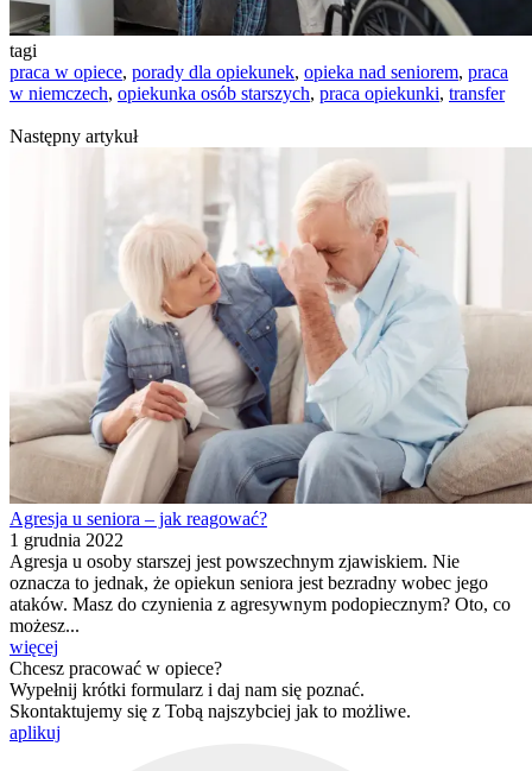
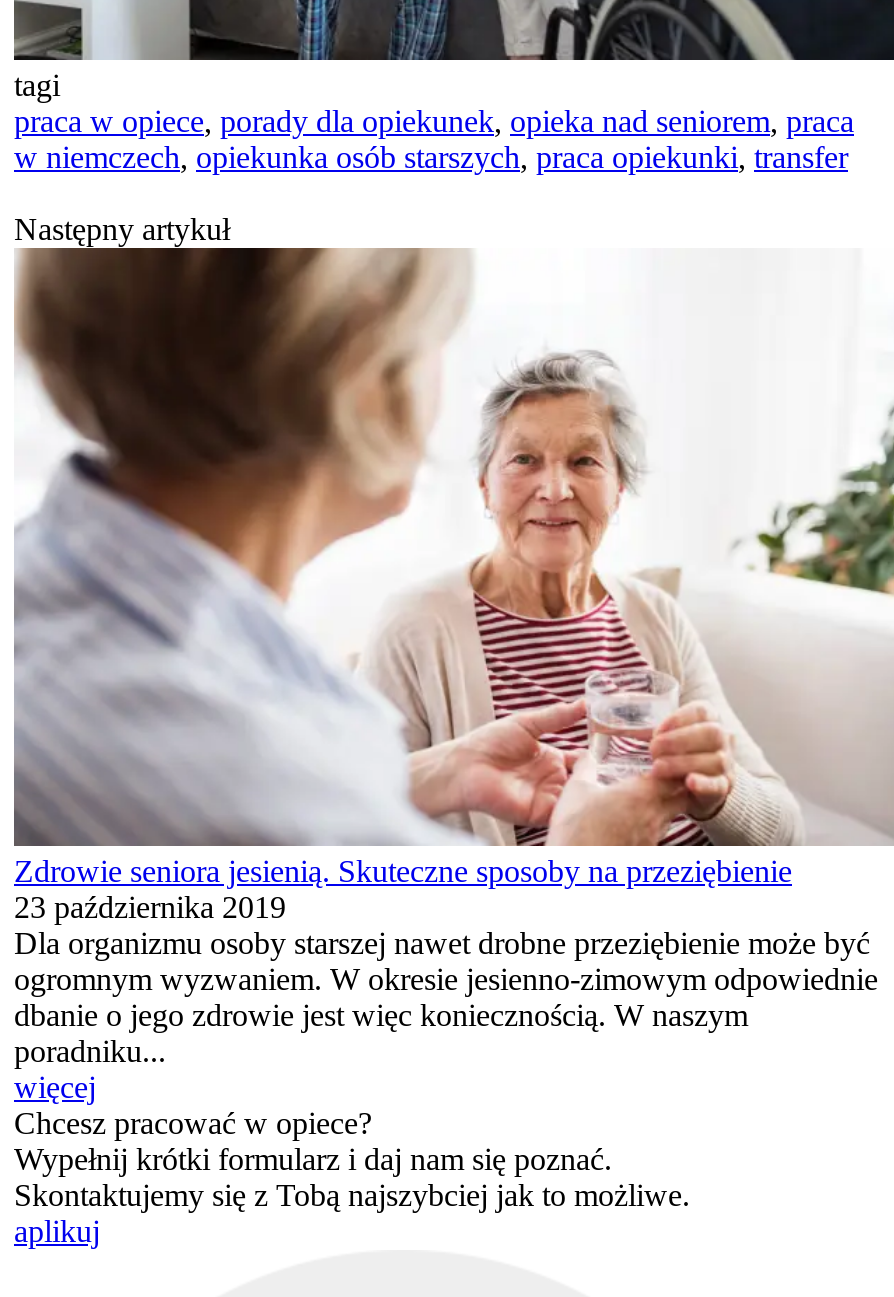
[9,148,528,636] [image] | Agresja u seniora – jak reagować? | 1 grudnia 2022 | Agresja u osoby starszej jest powszechnym zjawiskiem. Nie | oznacza to jednak, że opiekun seniora jest bezradny wobec jego | ataków. Masz do czynienia z agresywnym podopiecznym? Oto, co | możesz... -> [12,246,888,1069] [image] | Zdrowie seniora jesienią. Skuteczne sposoby na przeziębienie | 23 października 2019 | Dla organizmu osoby starszej nawet drobne przeziębienie może być | ogromnym wyzwaniem. W okresie jesienno-zimowym odpowiednie | dbanie o jego zdrowie jest więc koniecznością. W naszym | poradniku...

